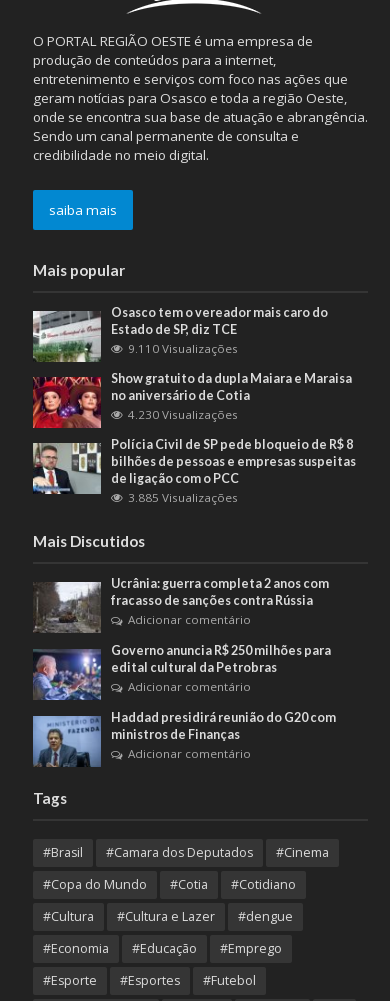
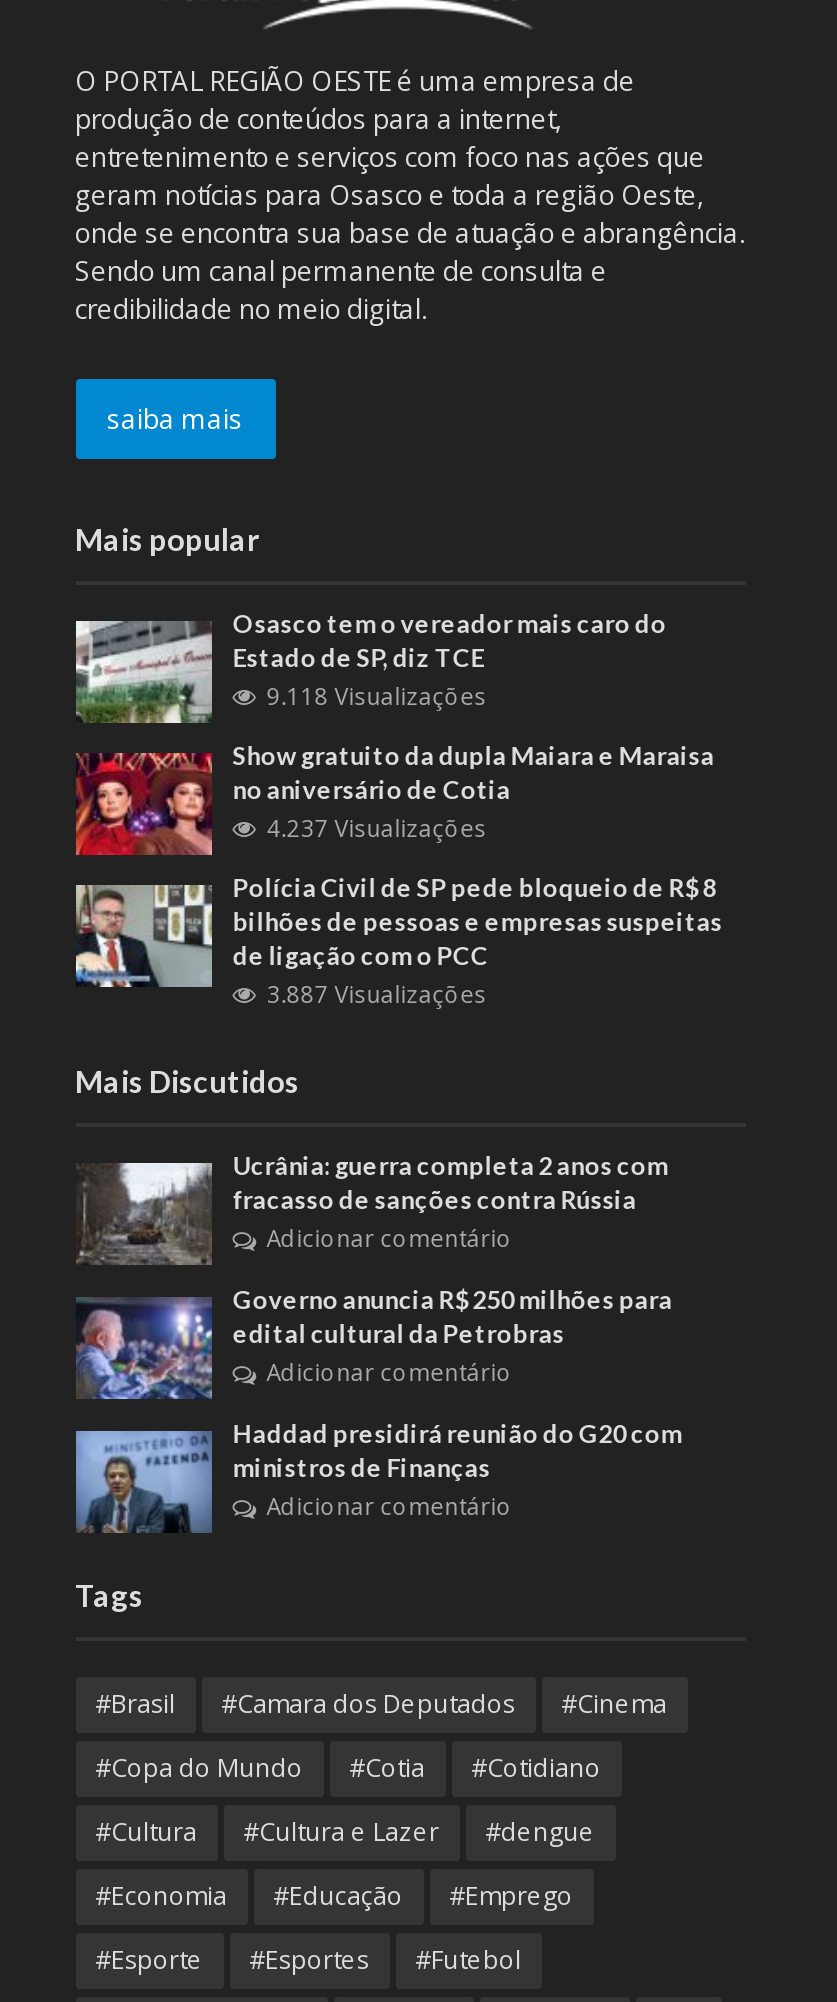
[128,341,238,356] 9.110 Visualizações -> [266,681,486,711] 9.118 Visualizações
[128,407,238,422] 4.230 Visualizações -> [266,814,486,844] 4.237 Visualizações
[128,490,238,505] 3.885 Visualizações -> [266,980,486,1010] 3.887 Visualizações

